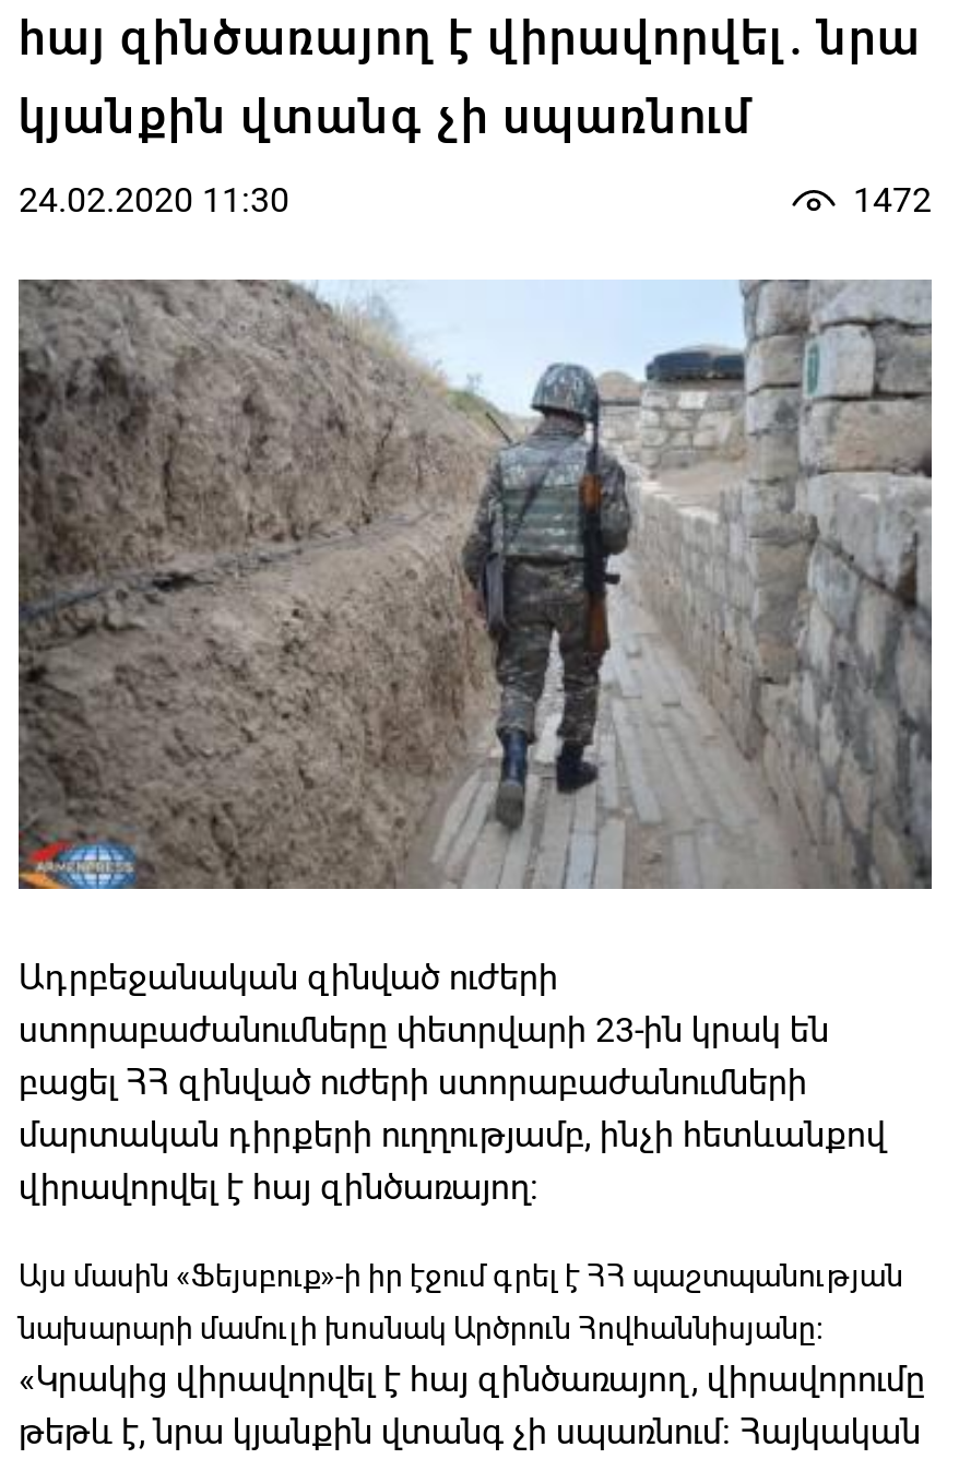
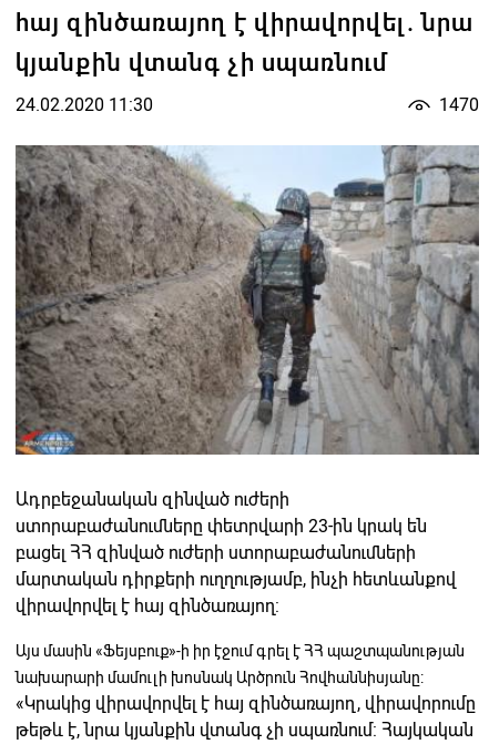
[853,179,932,221] 1472 -> [439,94,479,115] 1470

